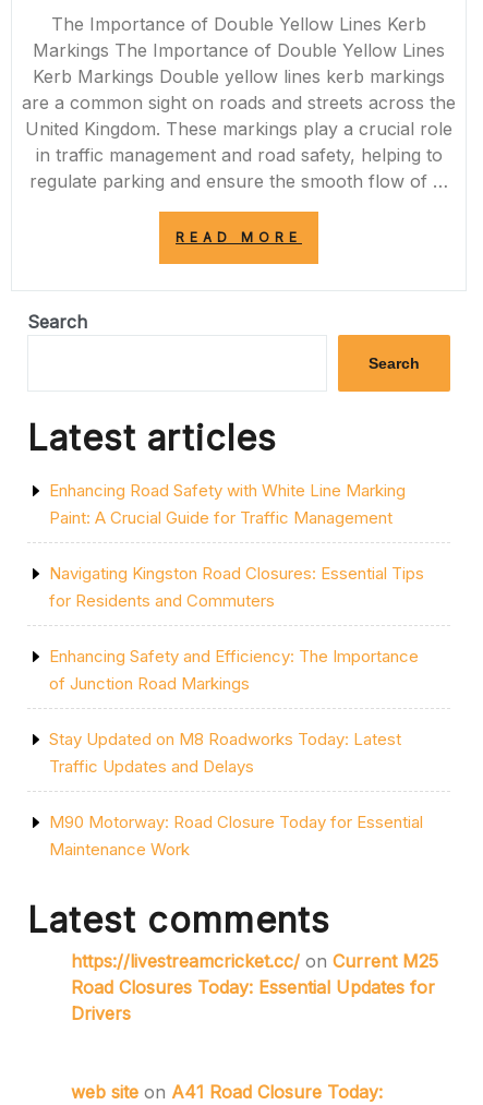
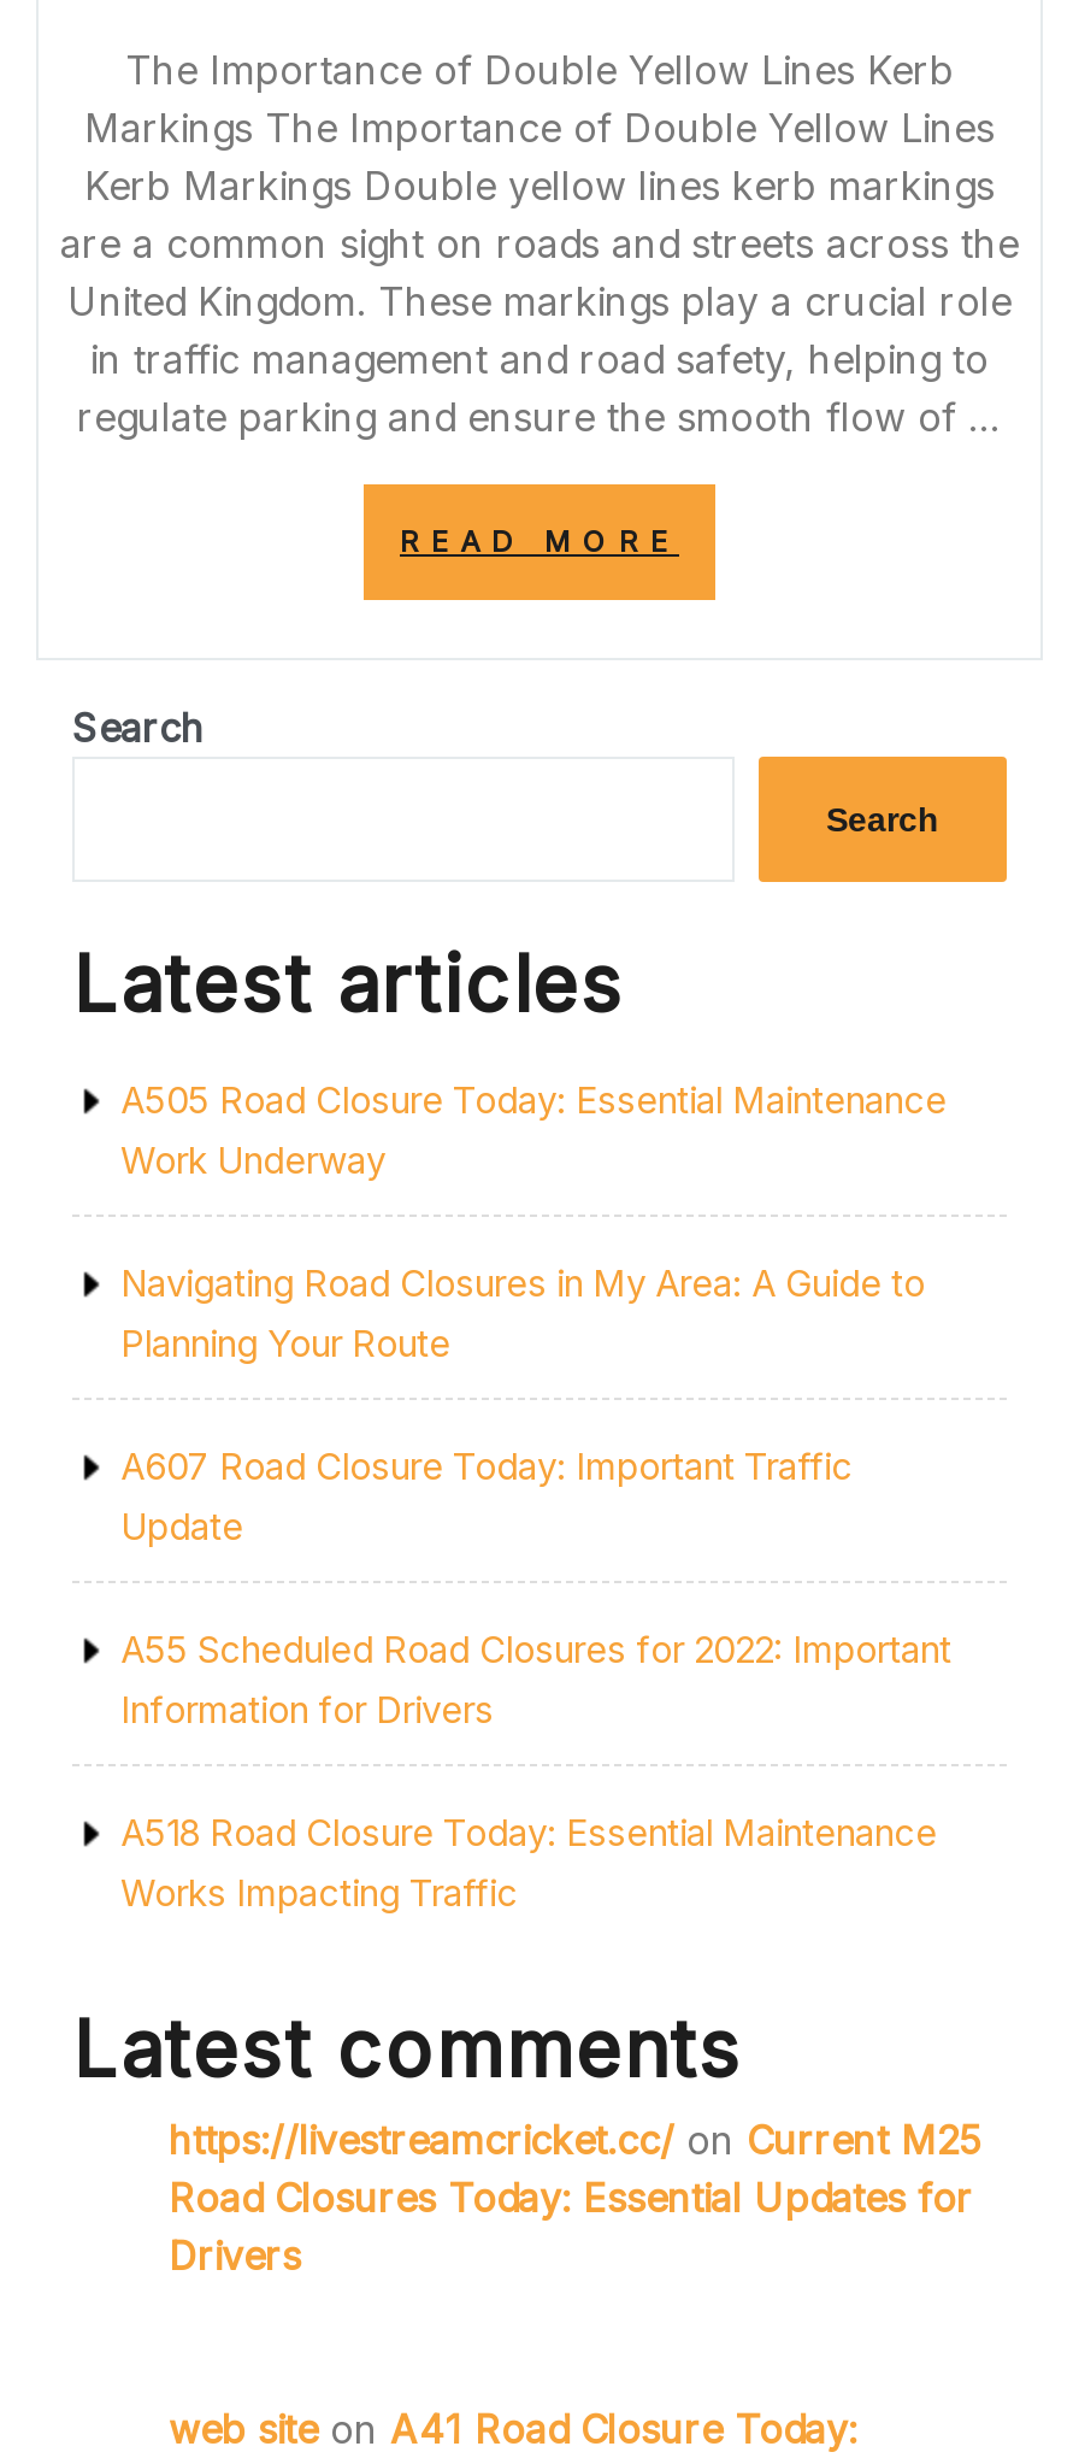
[49,480,406,528] Enhancing Road Safety with White Line Marking | Paint: A Crucial Guide for Traffic Management -> [120,1077,947,1183] A505 Road Closure Today: Essential Maintenance | Work Underway
[49,563,424,611] Navigating Kingston Road Closures: Essential Tips | for Residents and Commuters -> [120,1260,925,1366] Navigating Road Closures in My Area: A Guide to | Planning Your Route
[49,646,419,694] Enhancing Safety and Efficiency: The Importance | of Junction Road Markings -> [120,1443,853,1550] A607 Road Closure Today: Important Traffic | Update
[49,729,401,777] Stay Updated on M8 Roadworks Today: Latest | Traffic Updates and Delays -> [120,1627,951,1733] A55 Scheduled Road Closures for 2022: Important | Information for Drivers
[49,812,423,860] M90 Motorway: Road Closure Today for Essential | Maintenance Work -> [120,1810,937,1916] A518 Road Closure Today: Essential Maintenance | Works Impacting Traffic

